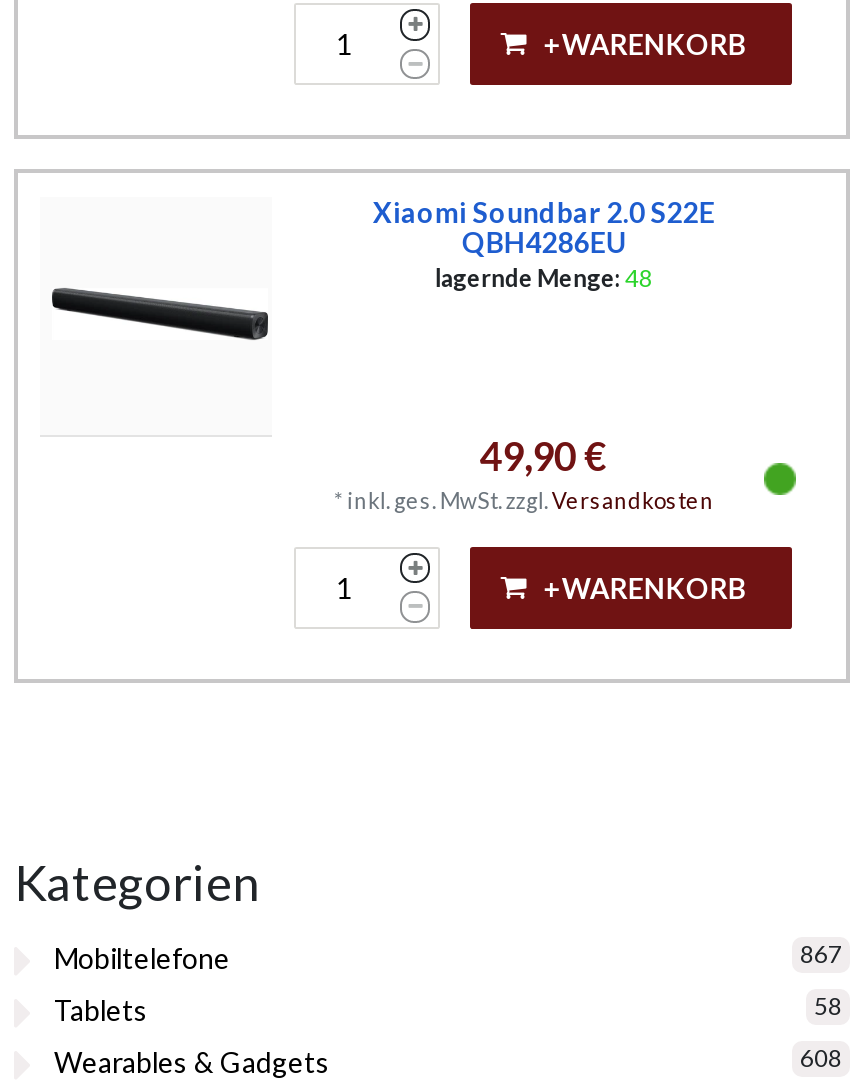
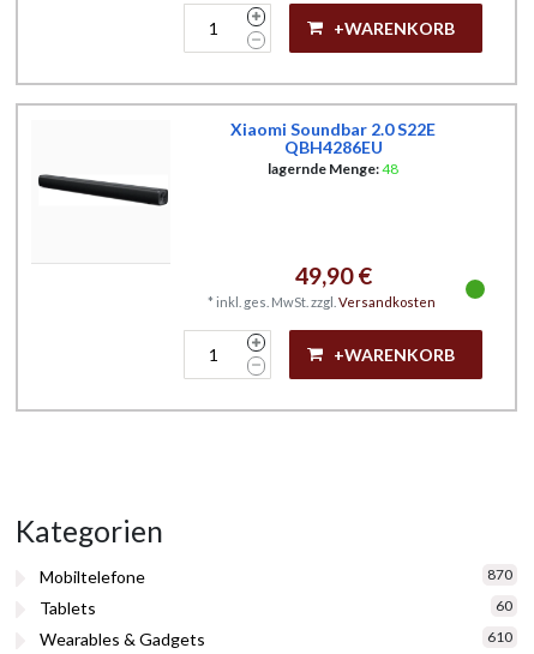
[800,939,842,969] 867 -> [487,565,512,583] 870
[814,991,842,1021] 58 -> [496,596,512,614] 60
[800,1043,842,1073] 608 -> [487,627,512,645] 610

